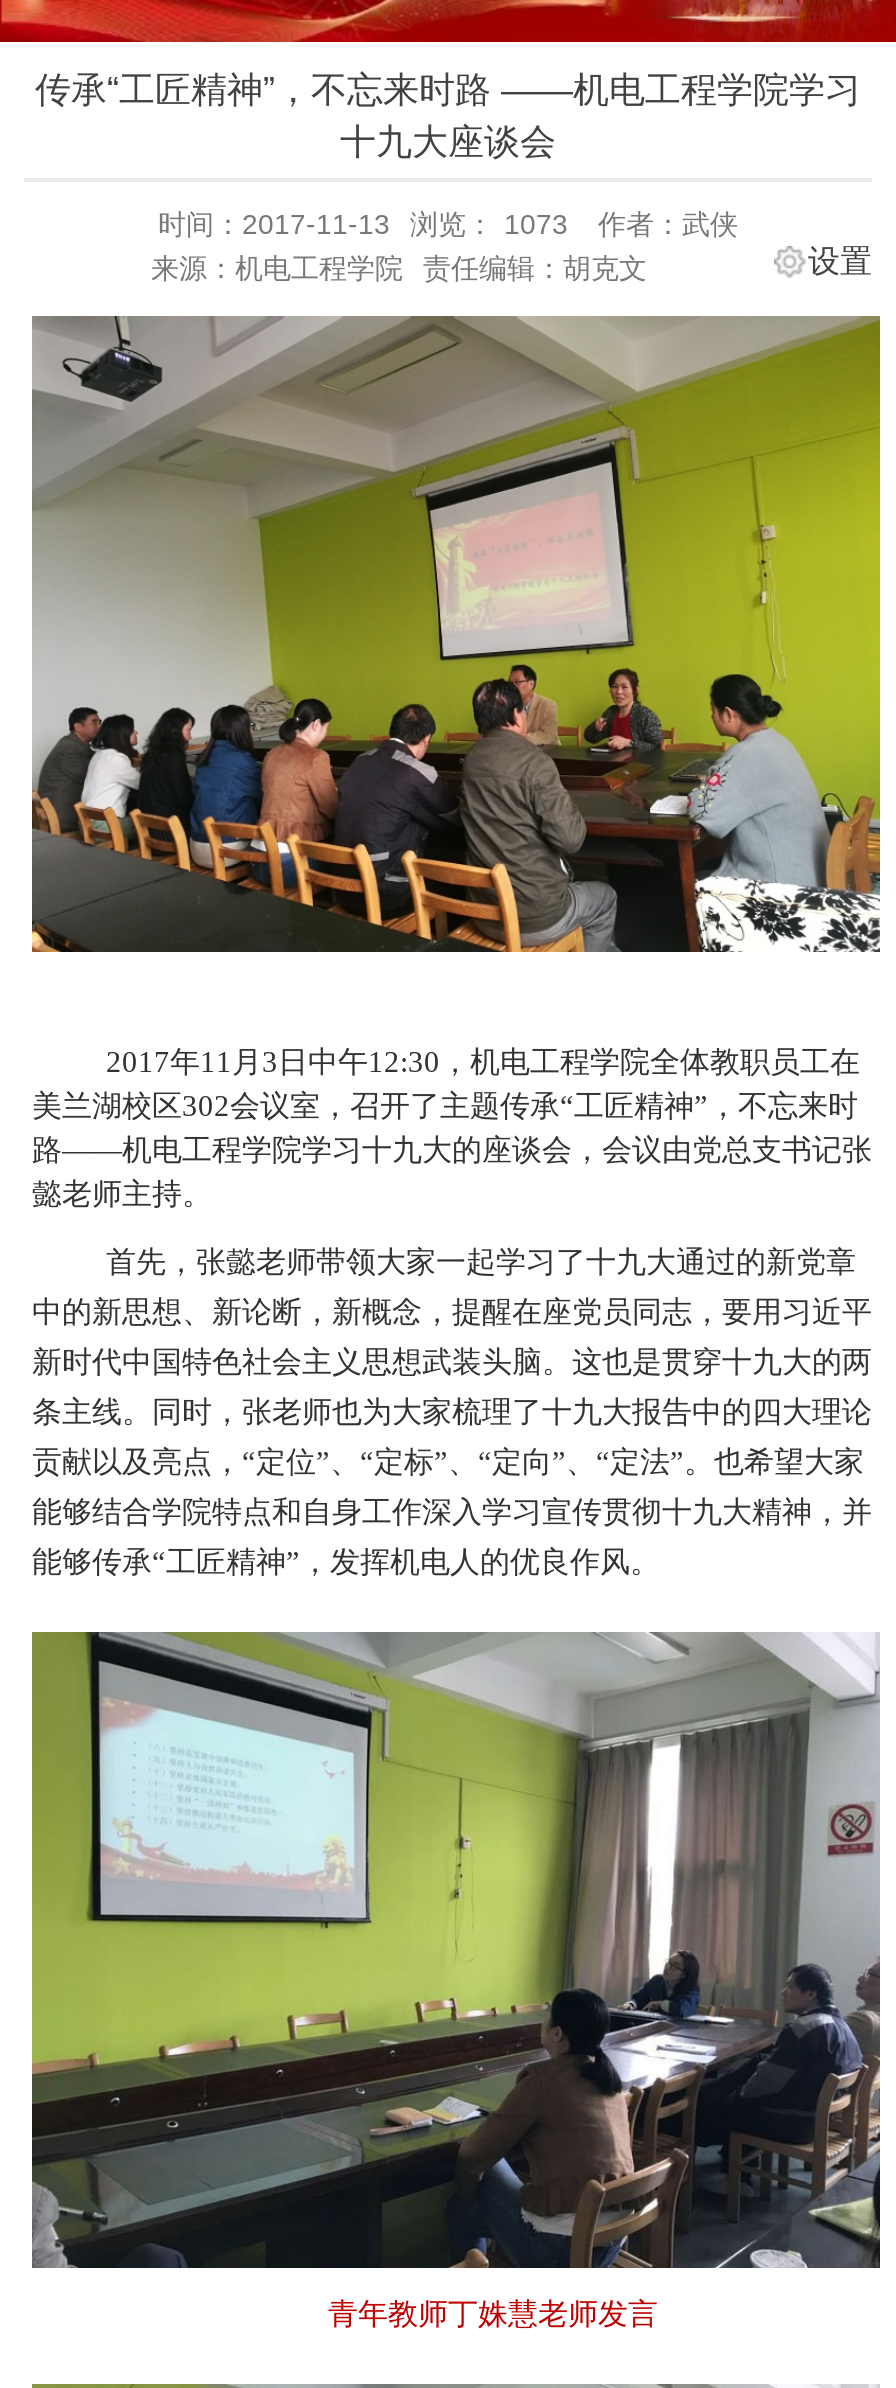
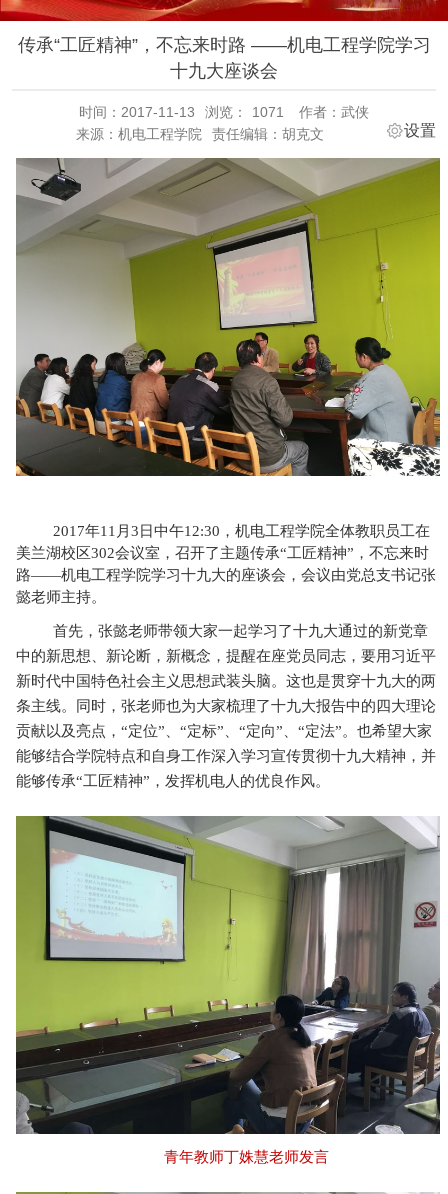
[158,208,738,240] 时间：2017-11-13 浏览： 1073 作者：武侠 -> [79,104,369,120] 时间：2017-11-13 浏览： 1071 作者：武侠

